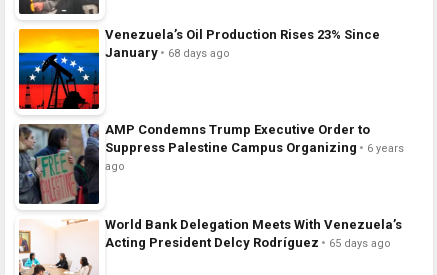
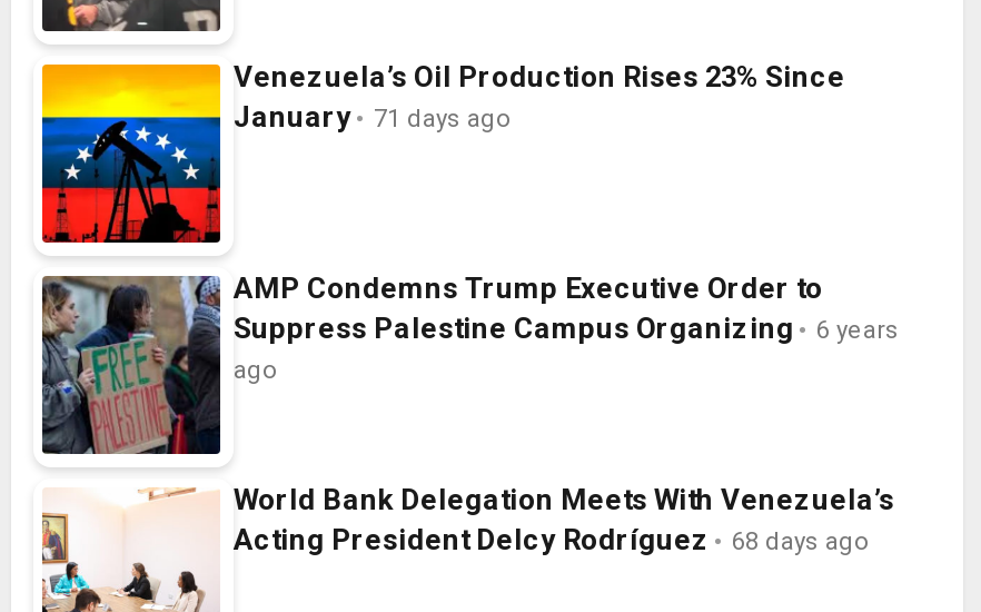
[105,45,230,60] January 68 days ago -> [234,101,512,134] January 71 days ago
[105,235,391,250] Acting President Delcy Rodríguez 65 days ago -> [234,524,870,557] Acting President Delcy Rodríguez 68 days ago

